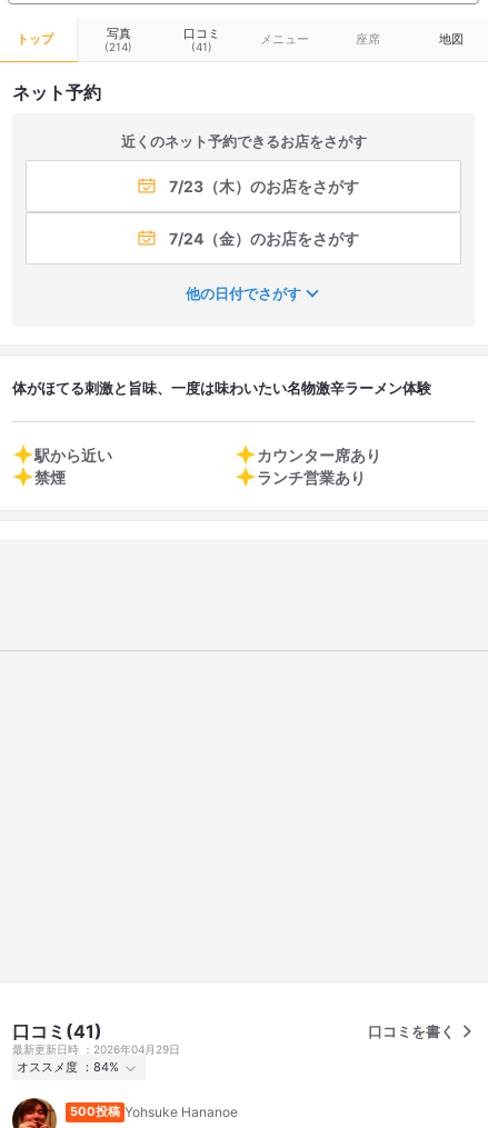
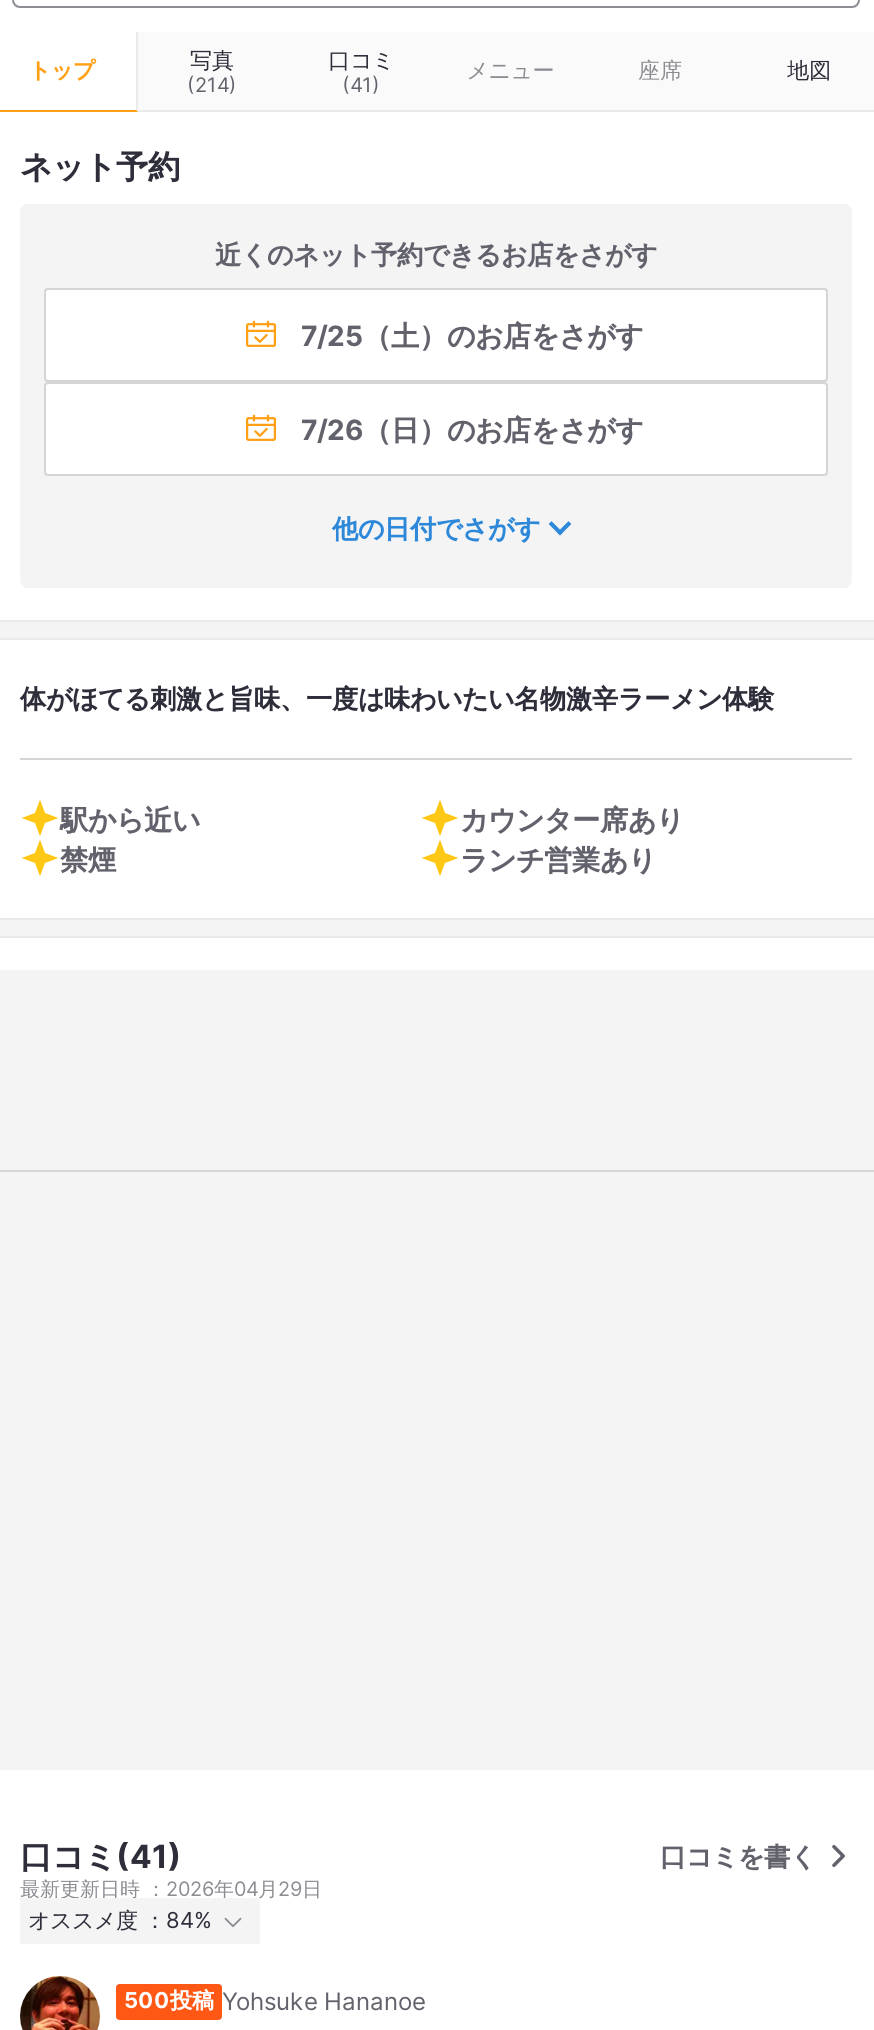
[168,177,358,196] 7/23（木）のお店をさがす -> [301,318,643,352] 7/25（土）のお店をさがす
[168,229,358,248] 7/24（金）のお店をさがす -> [301,412,643,446] 7/26（日）のお店をさがす

